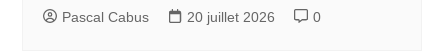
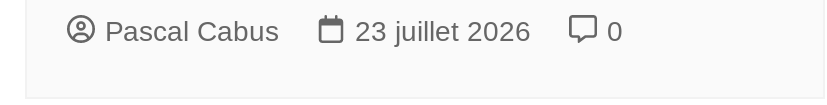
[187,9,275,25] 20 juillet 2026 -> [355,14,531,46] 23 juillet 2026

